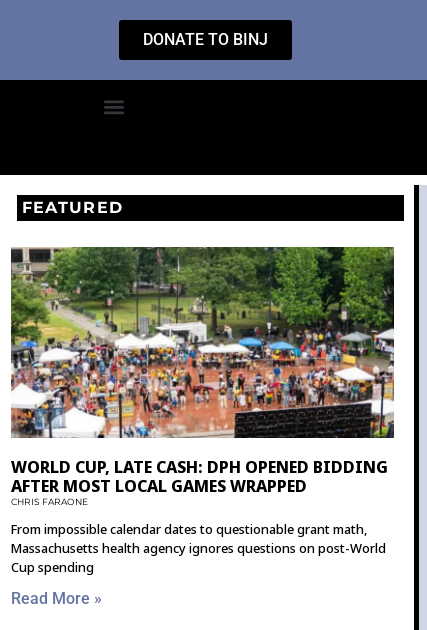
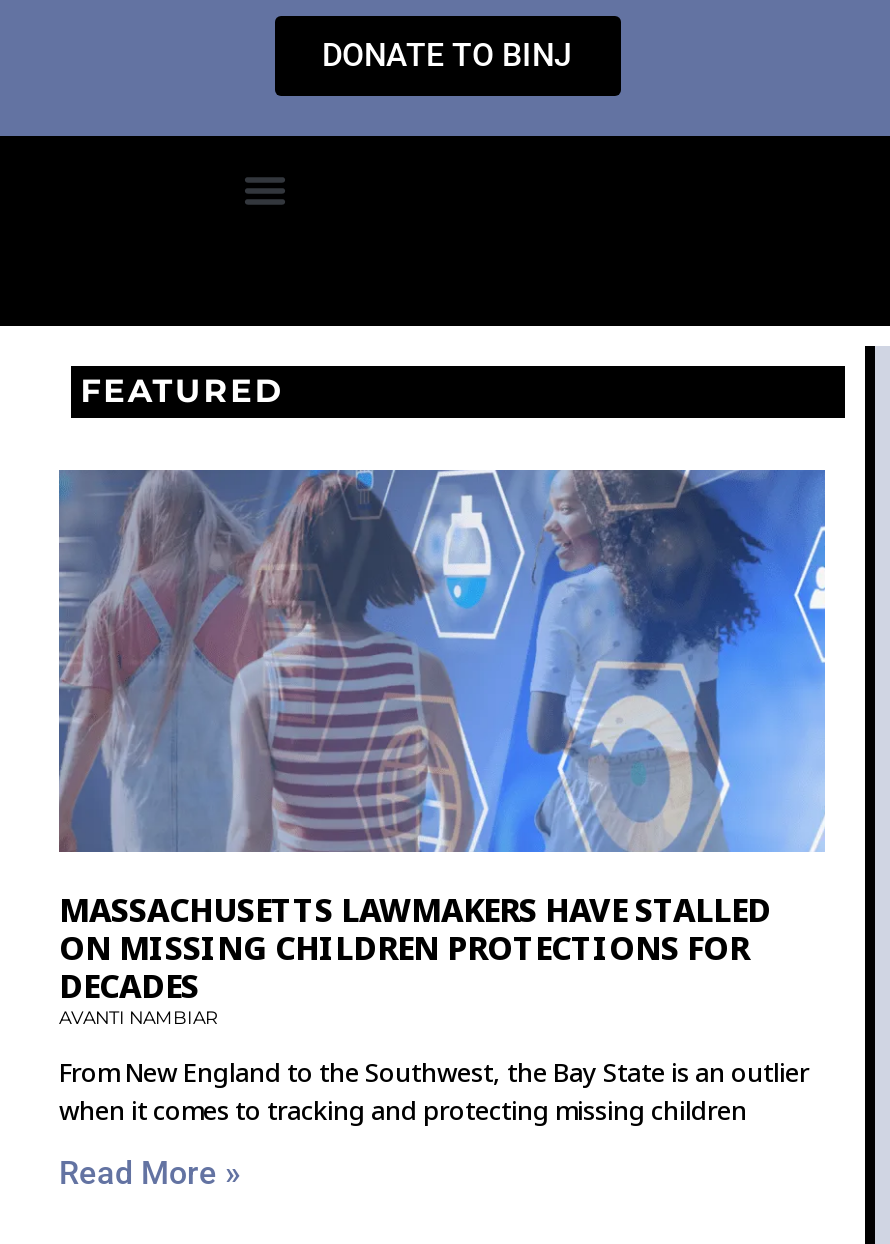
[10,246,395,507] [image] | WORLD CUP, LATE CASH: DPH OPENED BIDDING | AFTER MOST LOCAL GAMES WRAPPED | CHRIS FARAONE -> [57,468,827,1028] [image] | MASSACHUSETTS LAWMAKERS HAVE STALLED | ON MISSING CHILDREN PROTECTIONS FOR | DECADES | AVANTI NAMBIAR
[11,520,386,576] From impossible calendar dates to questionable grant math, | Massachusetts health agency ignores questions on post-World | Cup spending -> [59,1054,809,1128] From New England to the Southwest, the Bay State is an outlier | when it comes to tracking and protecting missing children

